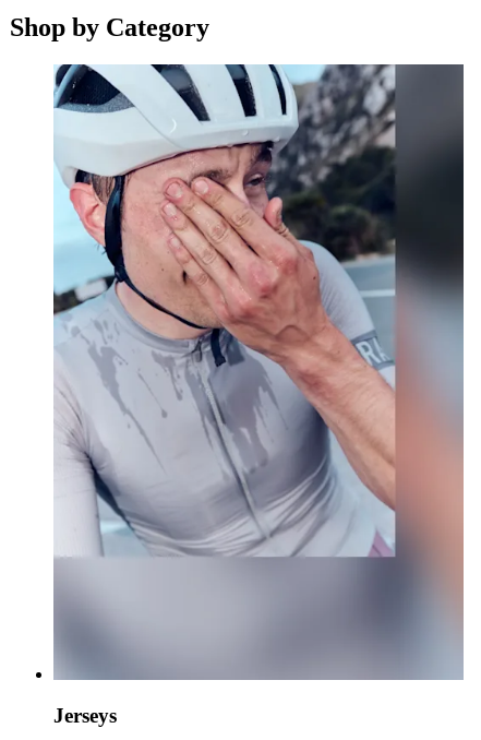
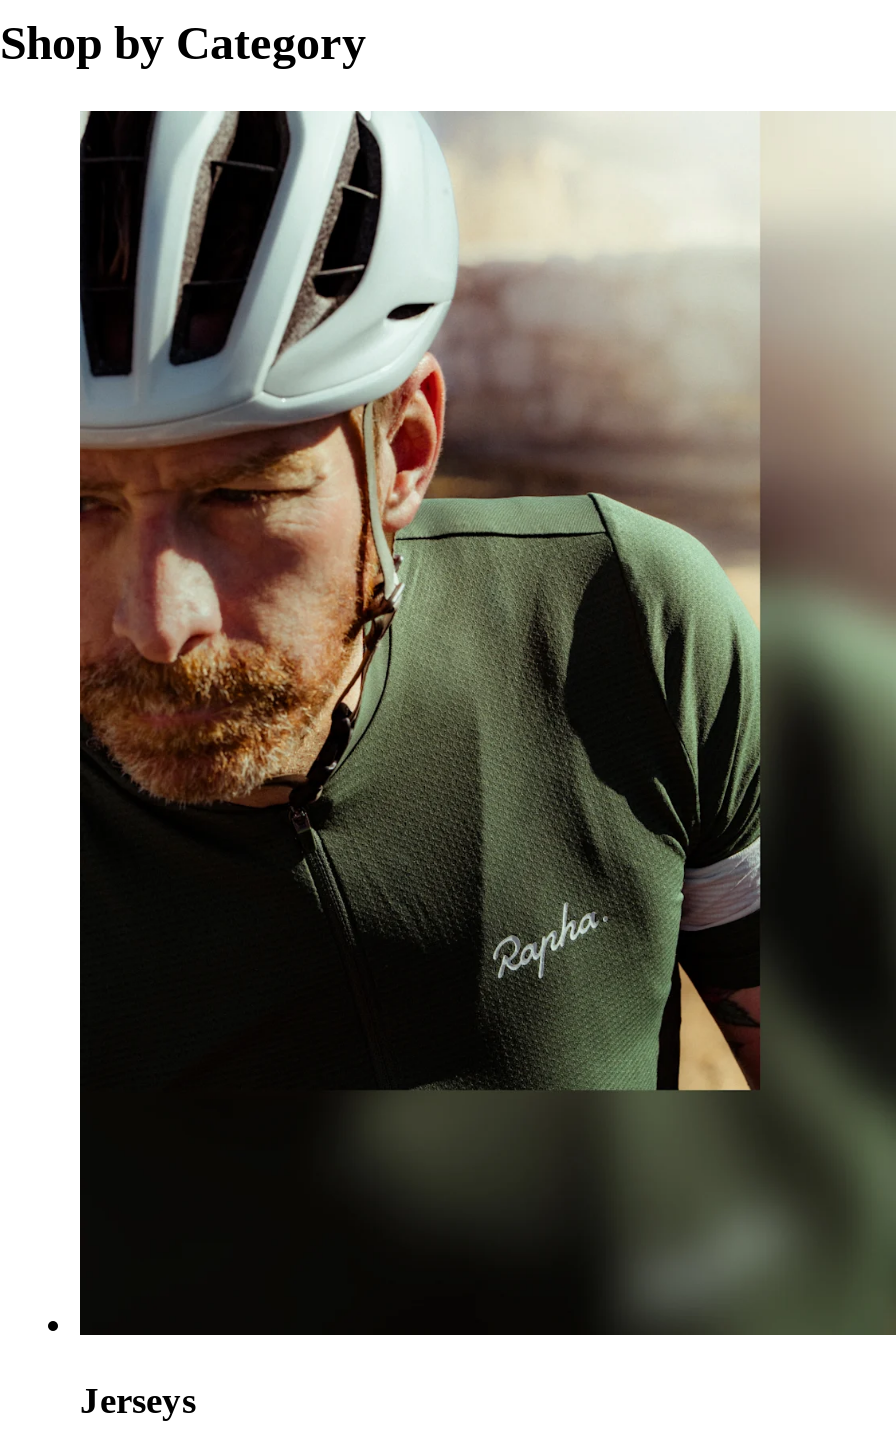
[36,63,478,680] [image] -> [78,111,890,1337] [image]

